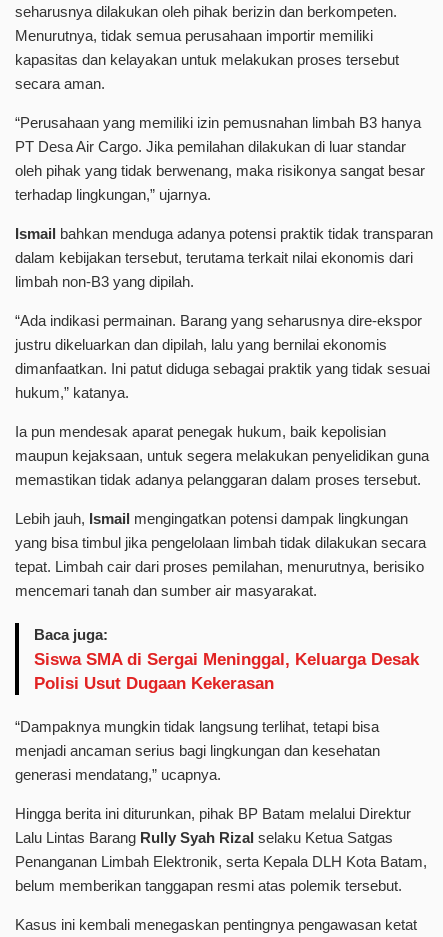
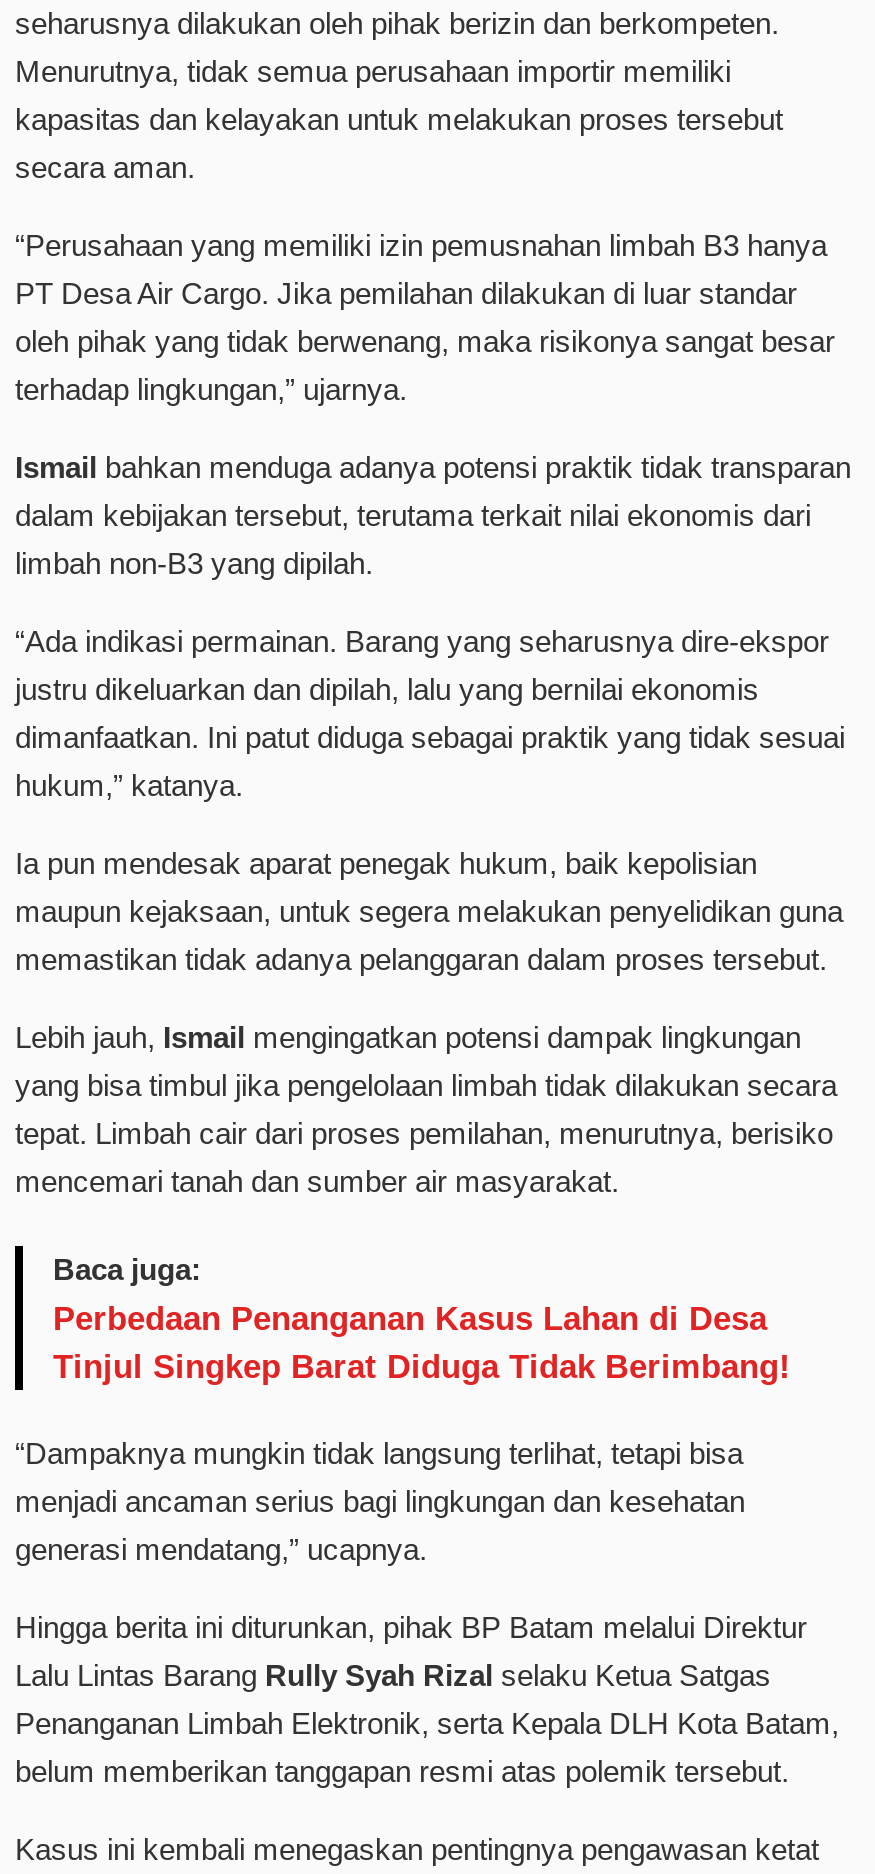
[34,650,419,692] Siswa SMA di Sergai Meninggal, Keluarga Desak | Polisi Usut Dugaan Kekerasan -> [53,1301,791,1385] Perbedaan Penanganan Kasus Lahan di Desa | Tinjul Singkep Barat Diduga Tidak Berimbang!

